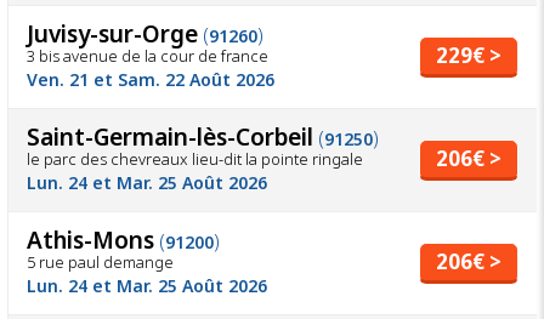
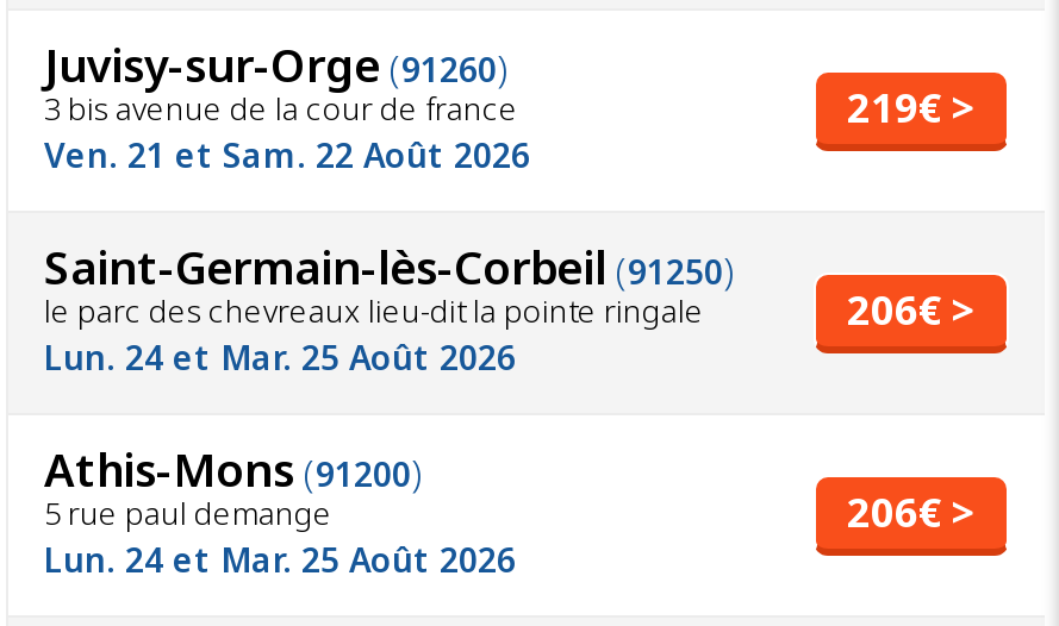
[436,41,501,69] 229€ > -> [847,80,976,135] 219€ >

